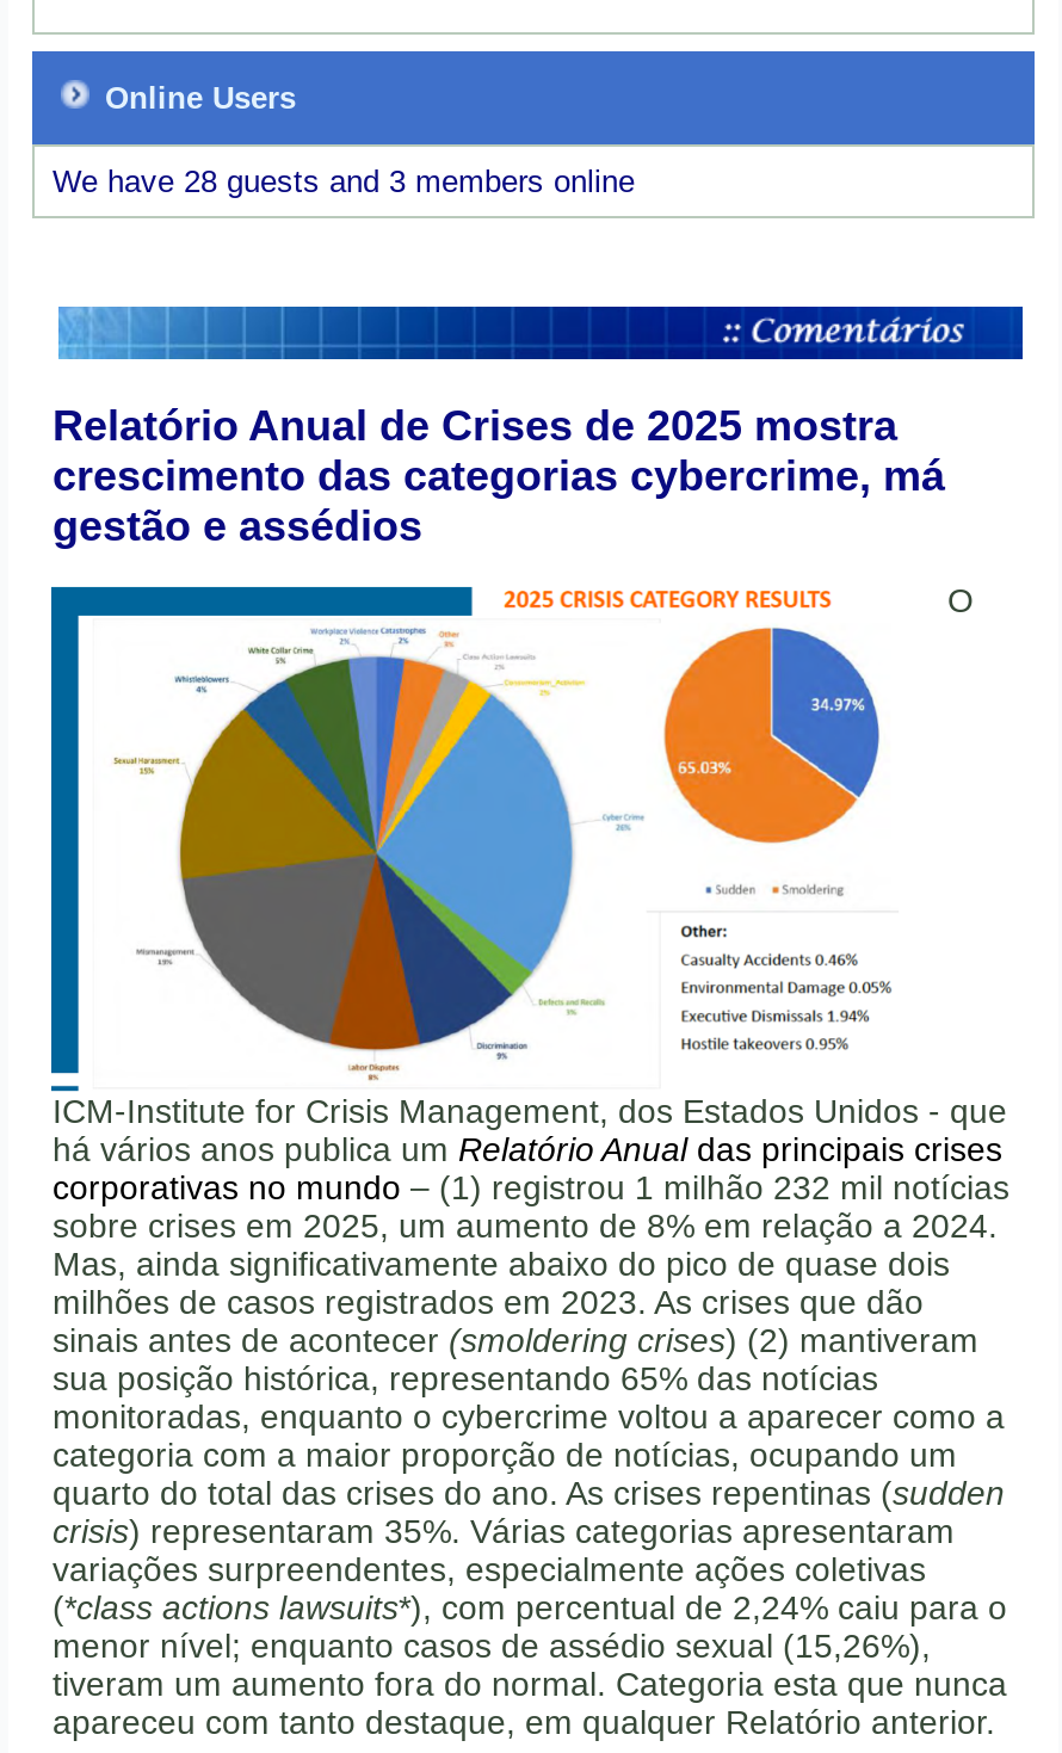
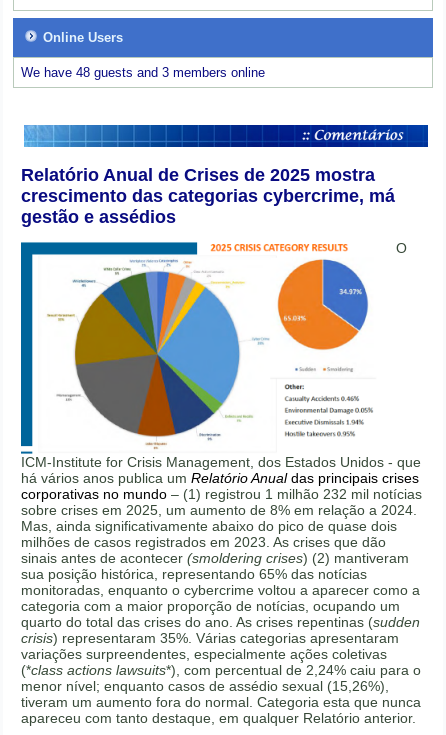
[53,163,635,199] We have 28 guests and 3 members online -> [21,65,265,80] We have 48 guests and 3 members online

